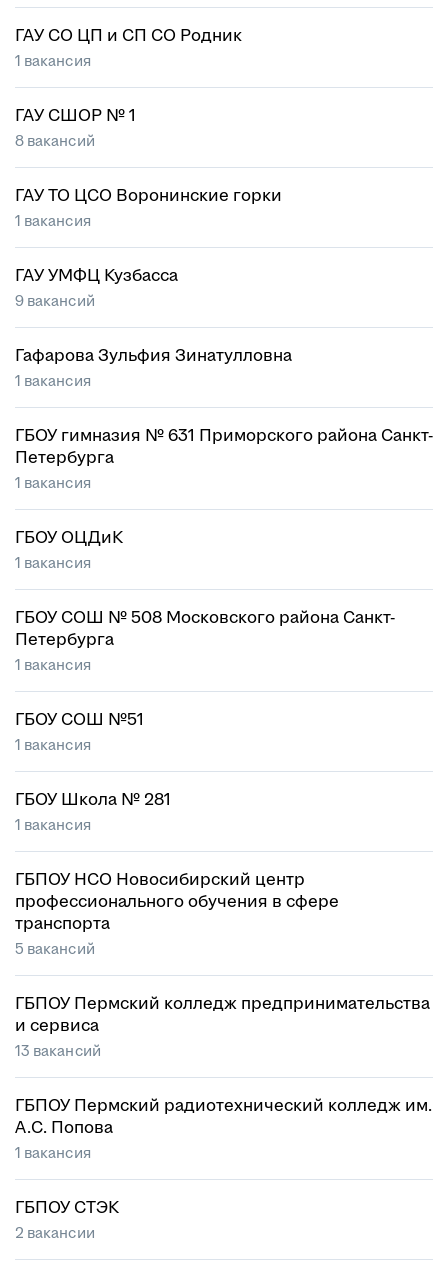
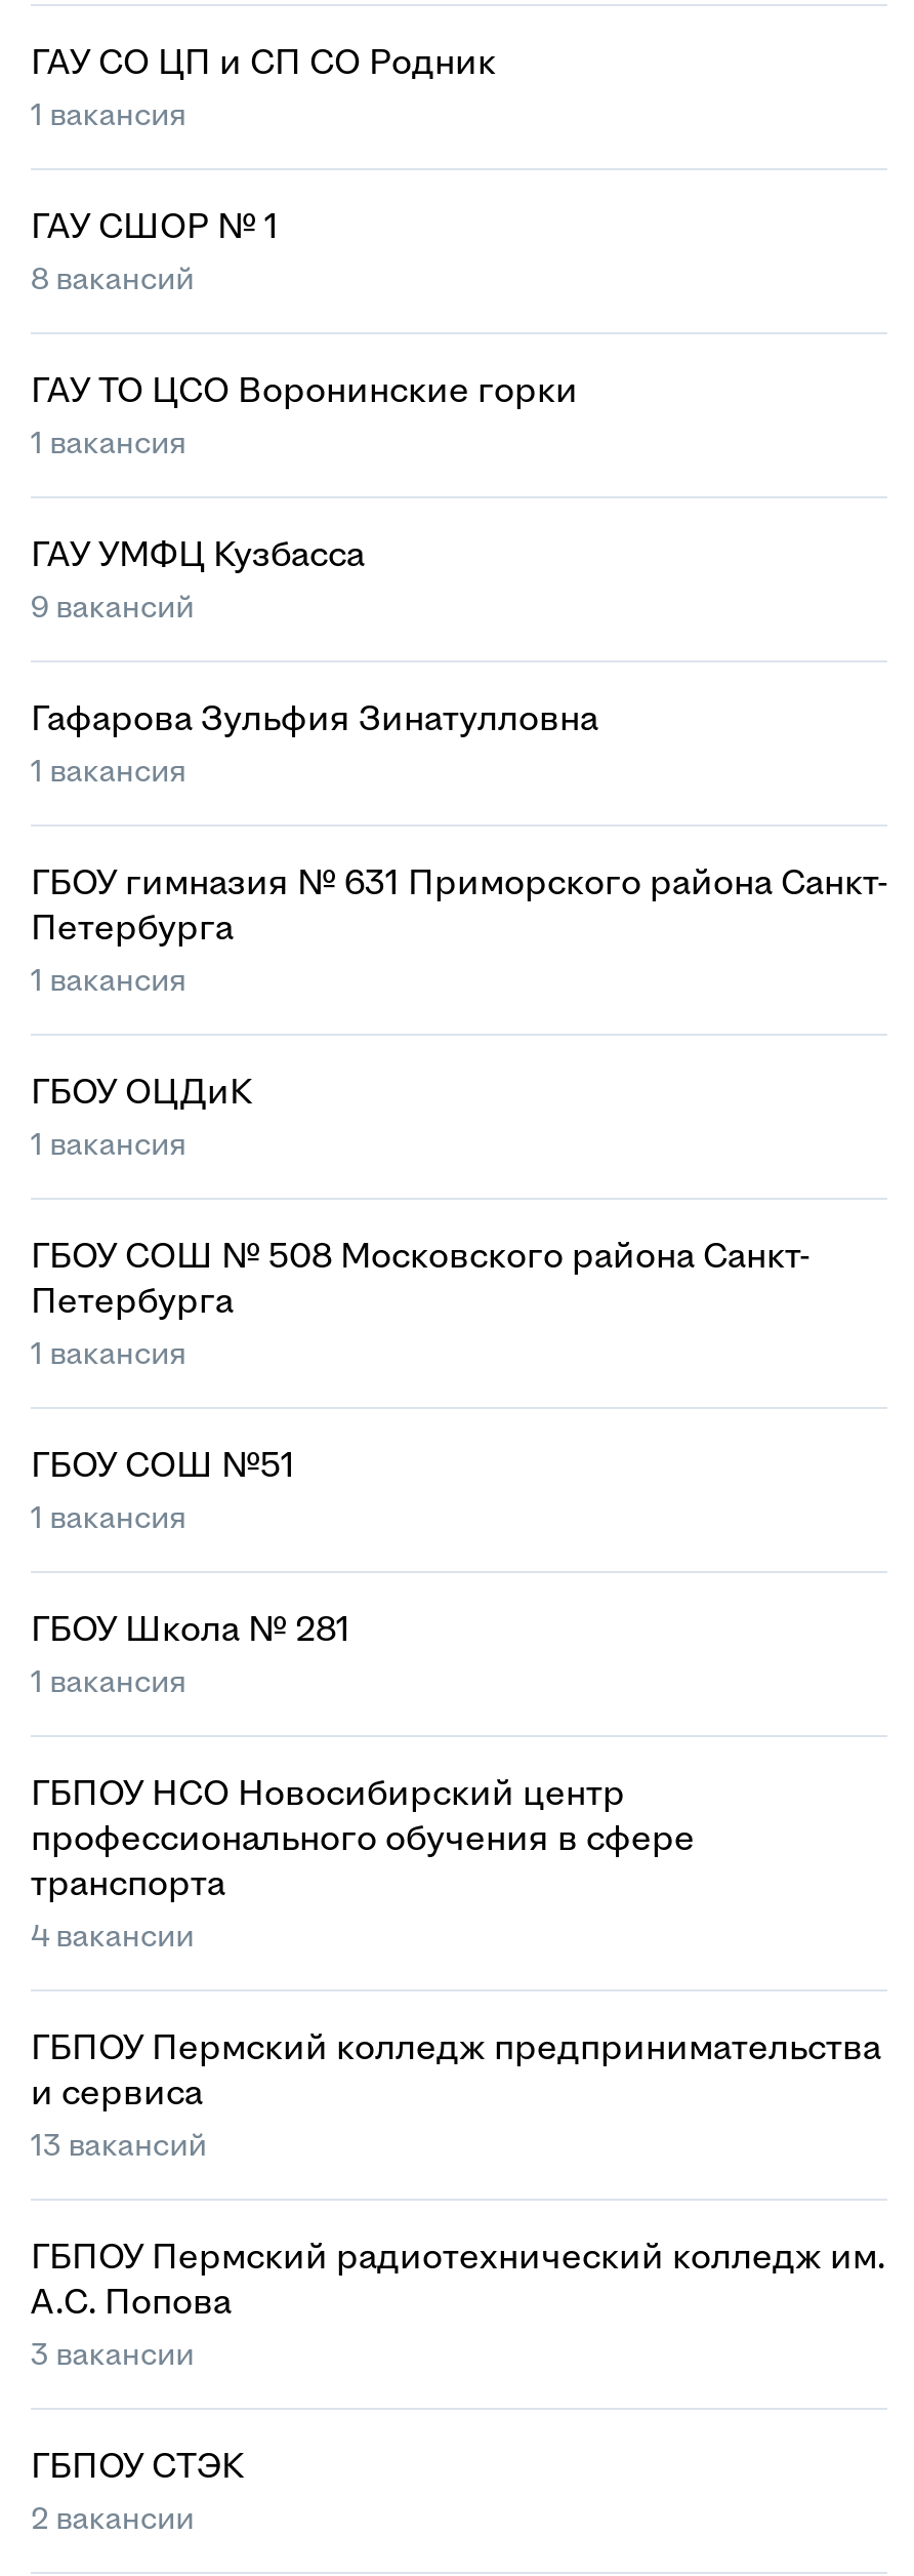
[15,940,95,957] 5 вакансий -> [31,1918,194,1953] 4 вакансии
[15,1144,91,1161] 1 вакансия -> [31,2336,194,2371] 3 вакансии

